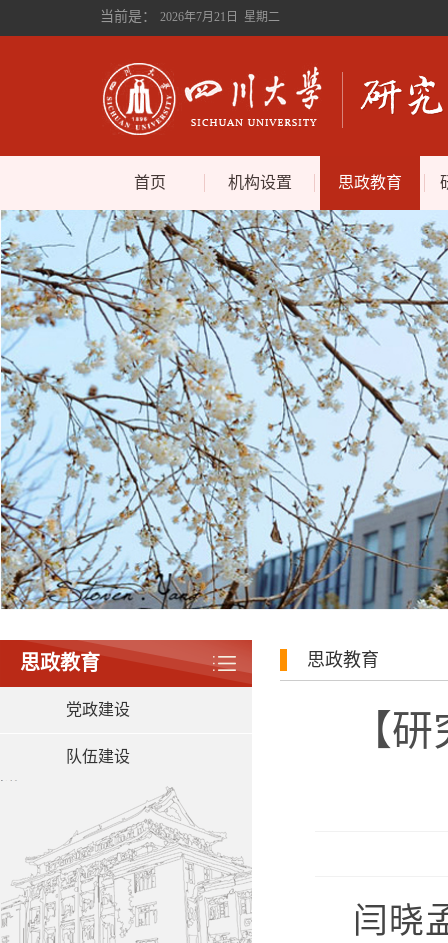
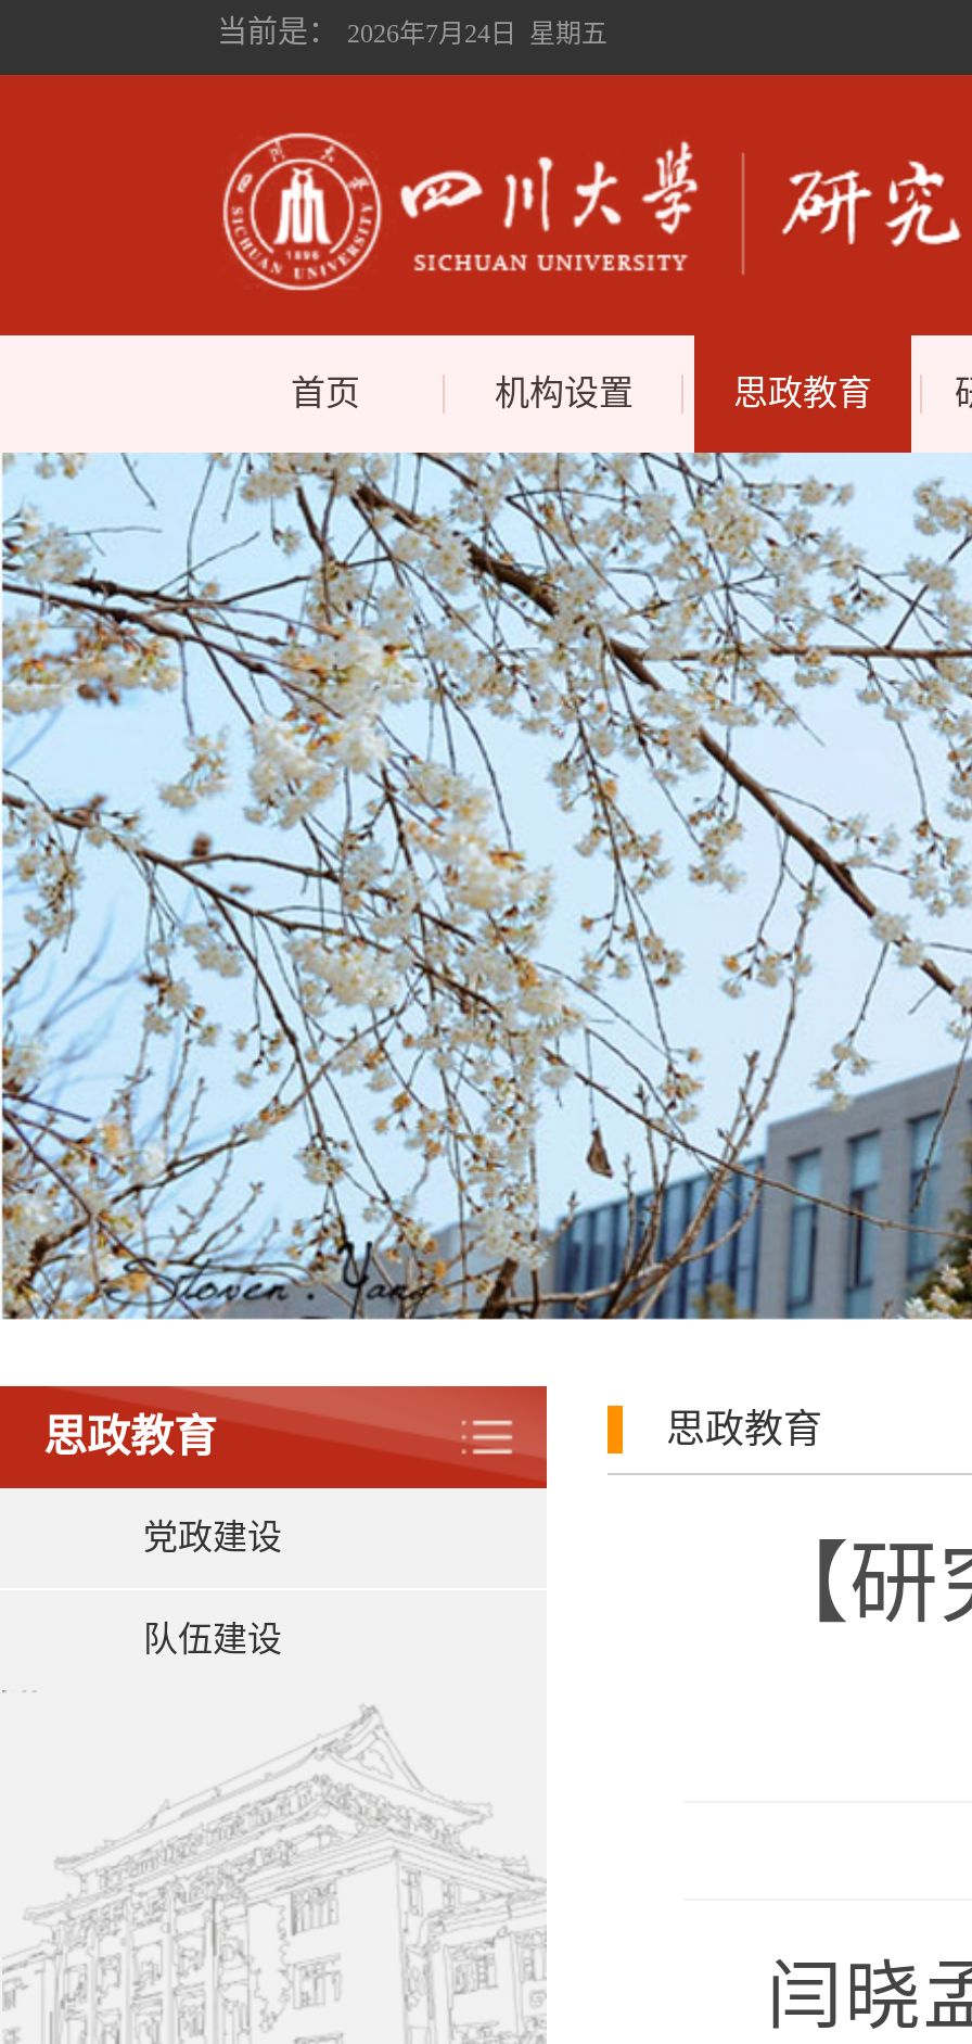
[100,9,280,24] 当前是： 2026年7月21日 星期二 -> [217,16,607,49] 当前是： 2026年7月24日 星期五

